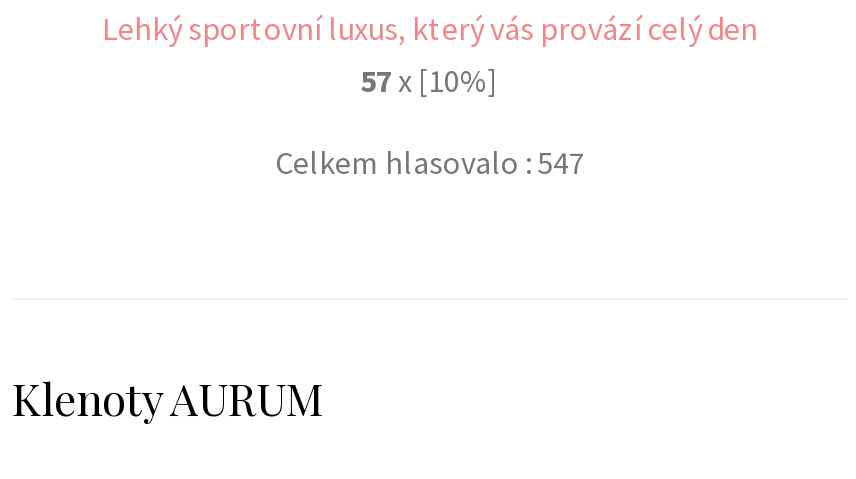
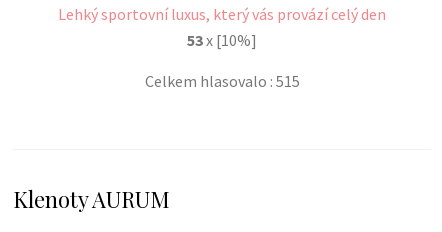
[360,59,500,99] 57 x [10%] -> [187,29,257,49] 53 x [10%]
[275,141,585,181] Celkem hlasovalo : 547 -> [144,70,299,90] Celkem hlasovalo : 515

